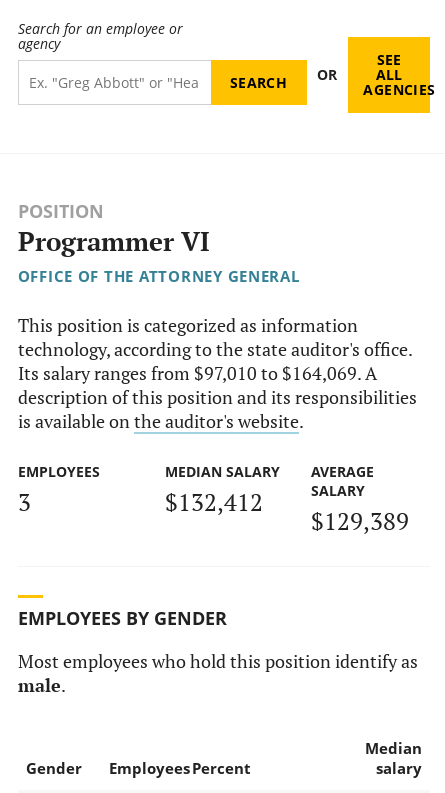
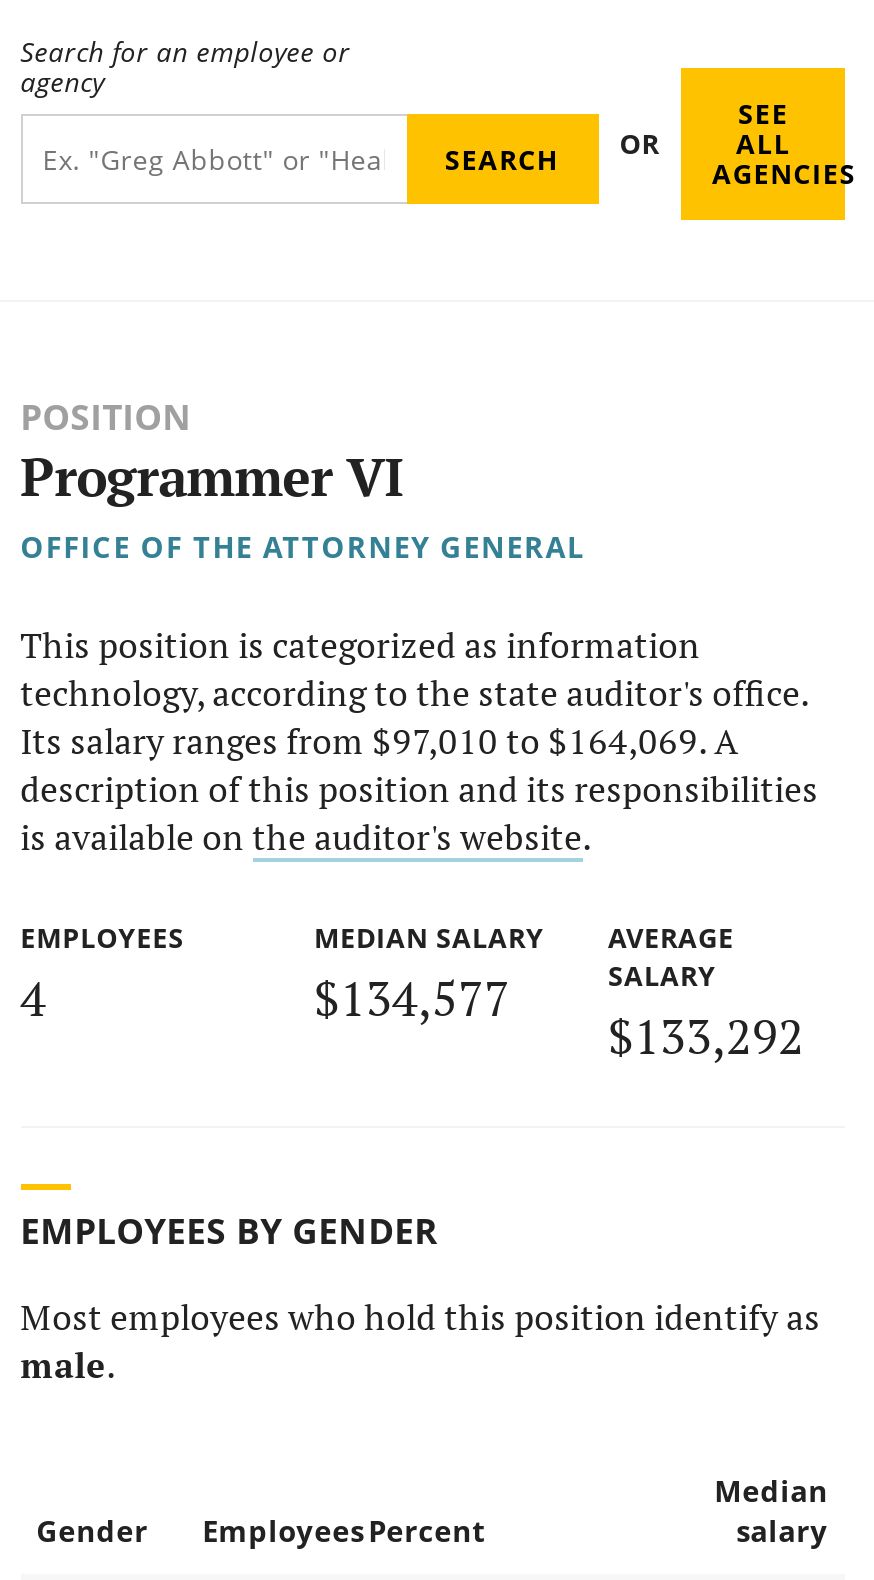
[18,486,31,518] 3 -> [20,965,46,1029] 4
[164,486,262,518] $132,412 -> [314,965,510,1029] $134,577
[311,505,409,537] $129,389 -> [608,1003,804,1067] $133,292

